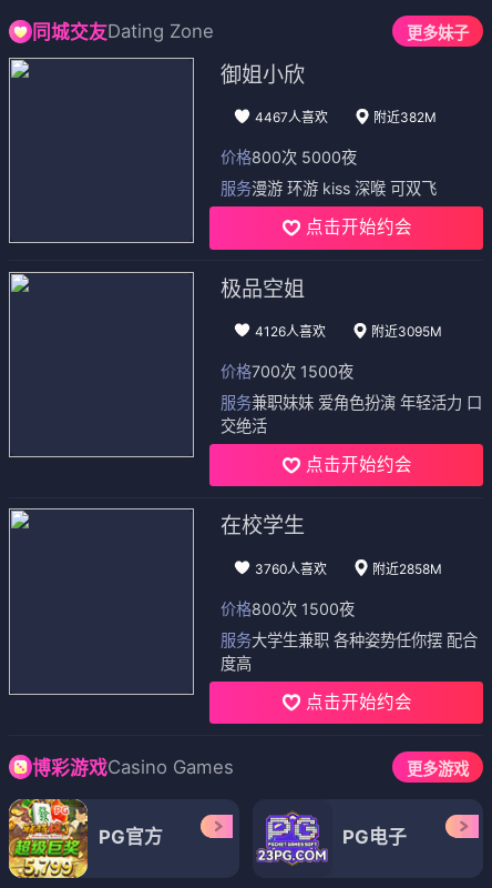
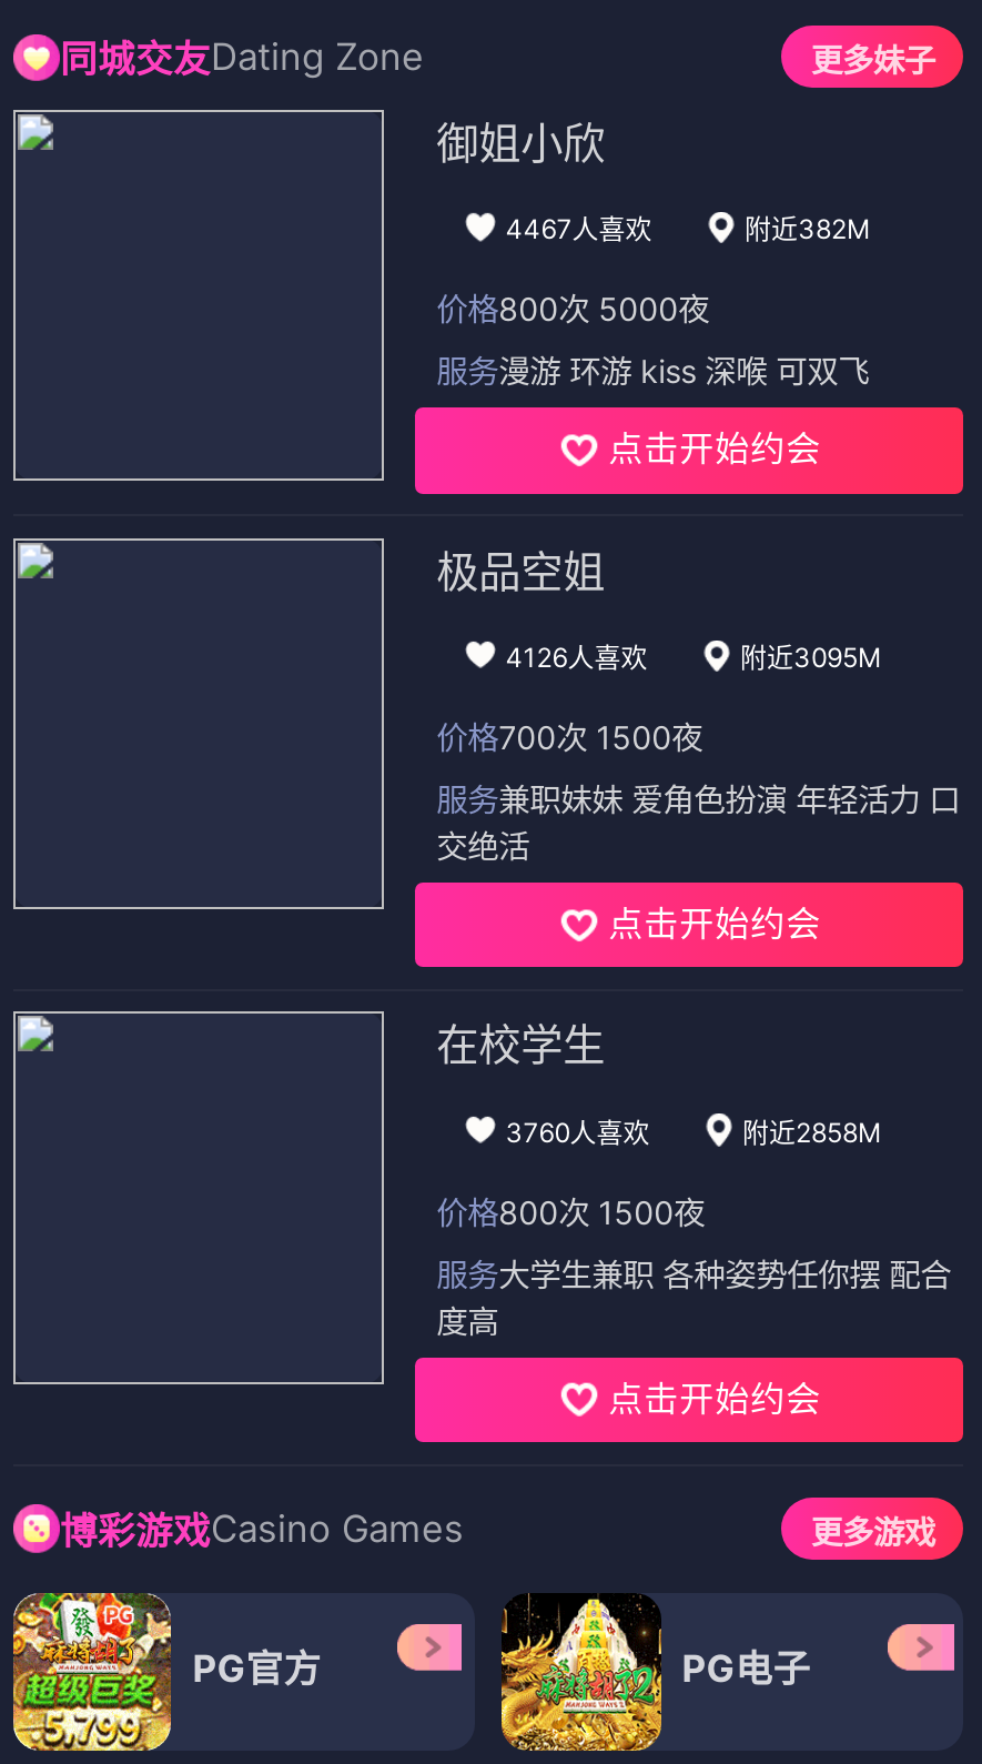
[253,800,332,878] [image] -> [499,1593,664,1753] [image]

